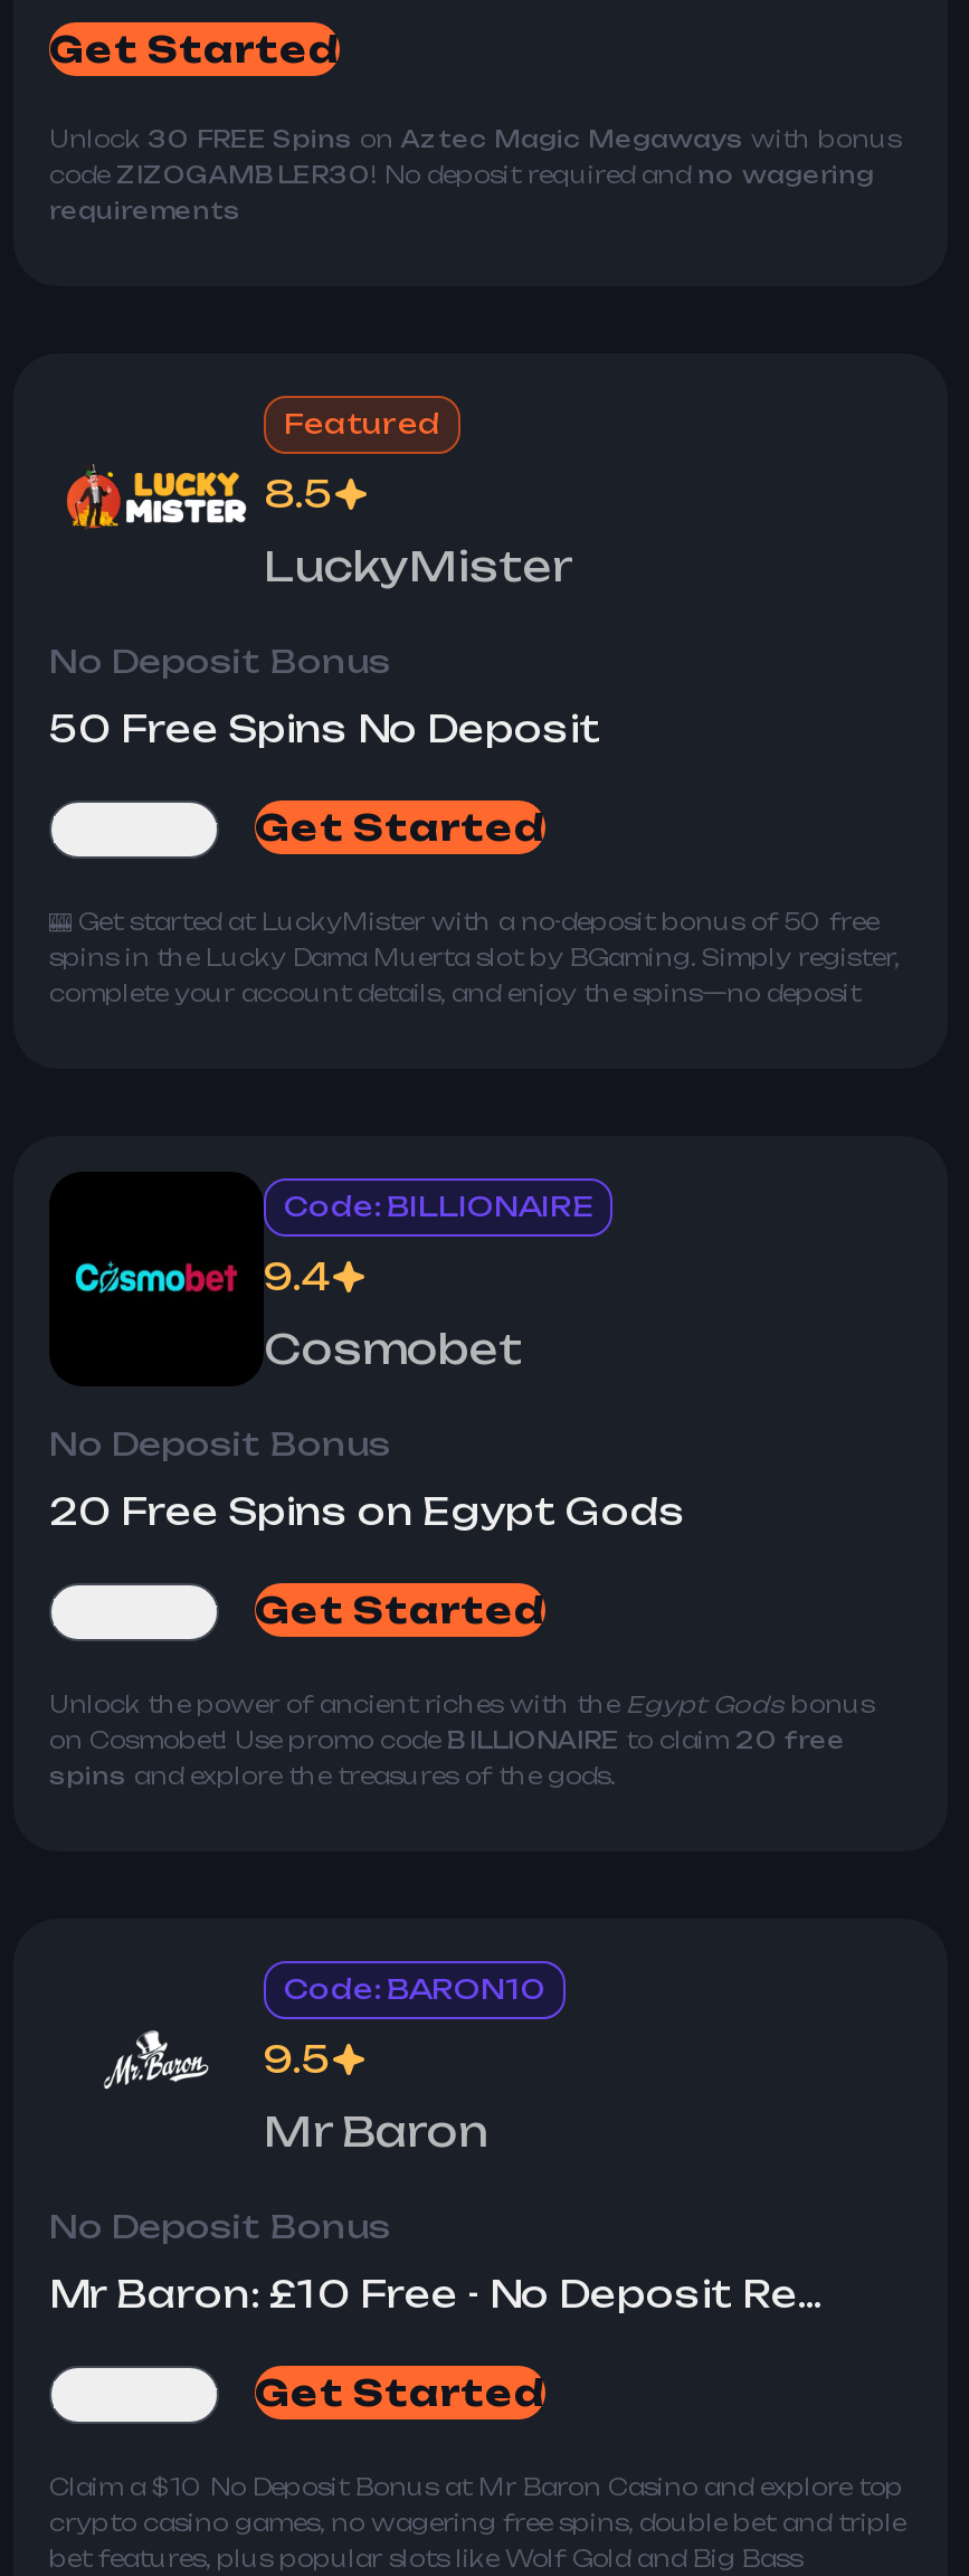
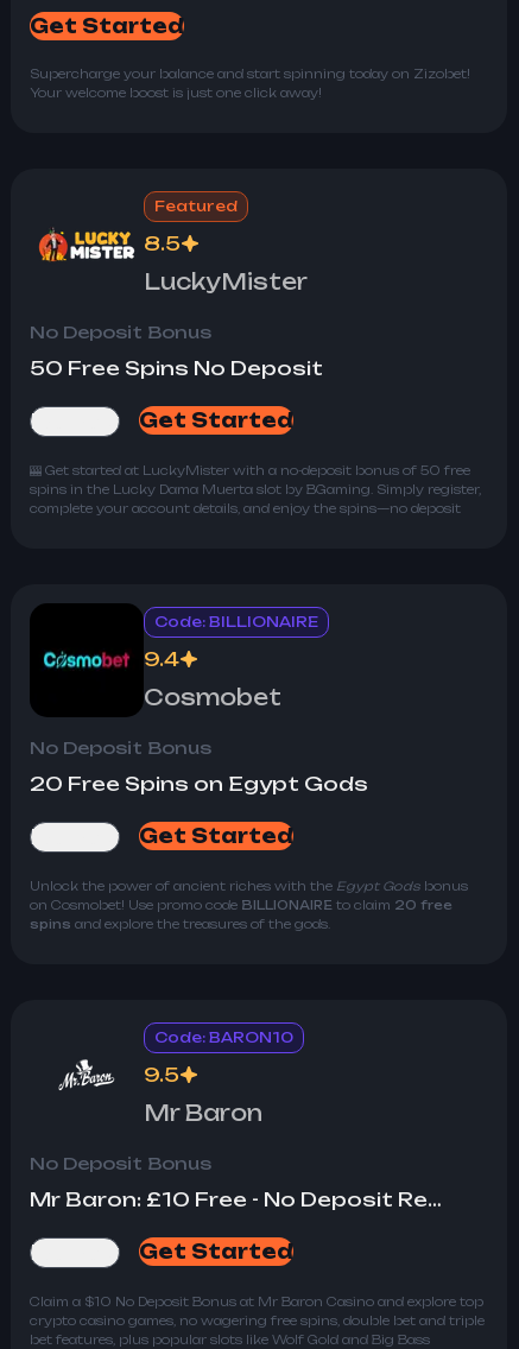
[49,125,901,224] Unlock 30 FREE Spins on Aztec Magic Megaways with bonus | code ZIZOGAMBLER30! No deposit required and no wagering | requirements -> [30,66,470,100] Supercharge your balance and start spinning today on Zizobet! | Your welcome boost is just one click away!

